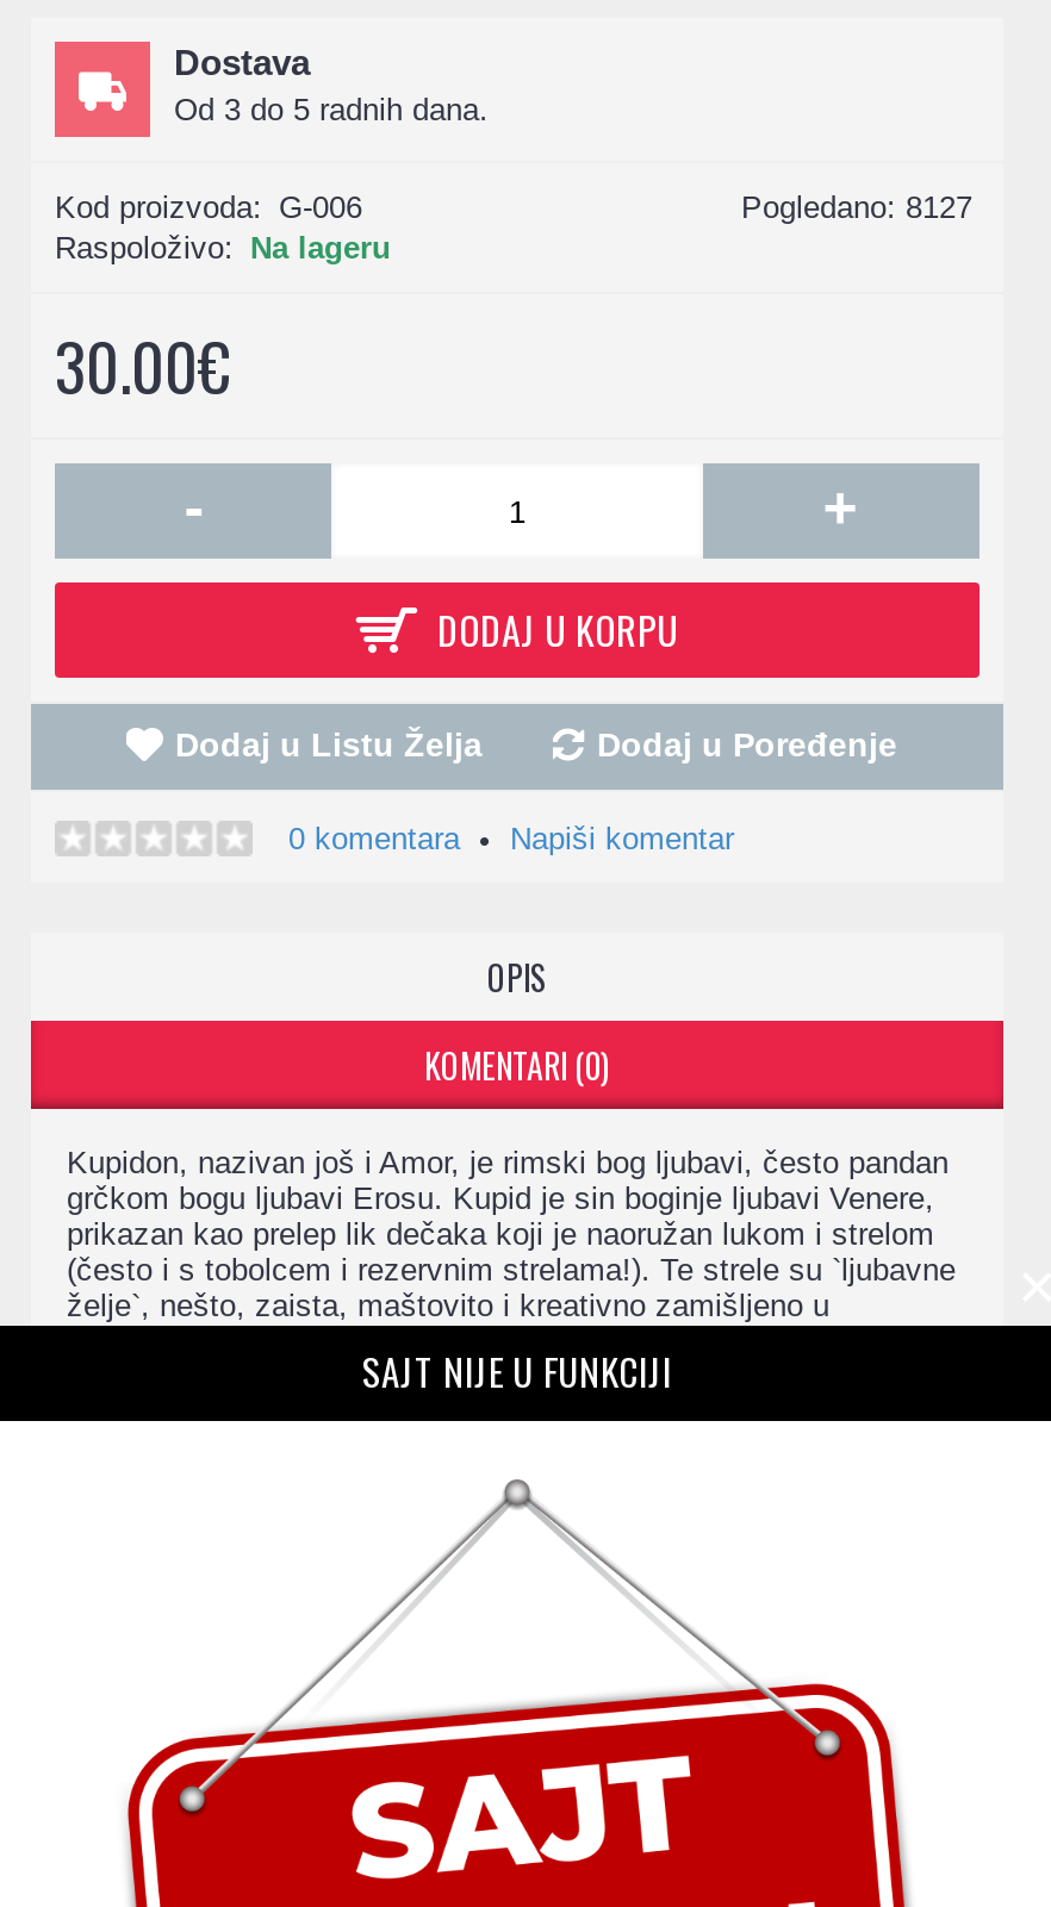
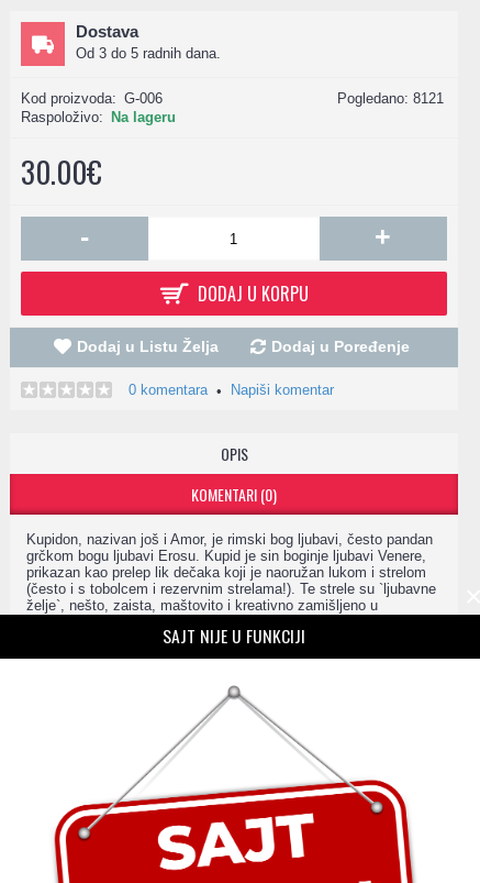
[741,189,972,225] Pogledano: 8127 -> [337,90,444,107] Pogledano: 8121

